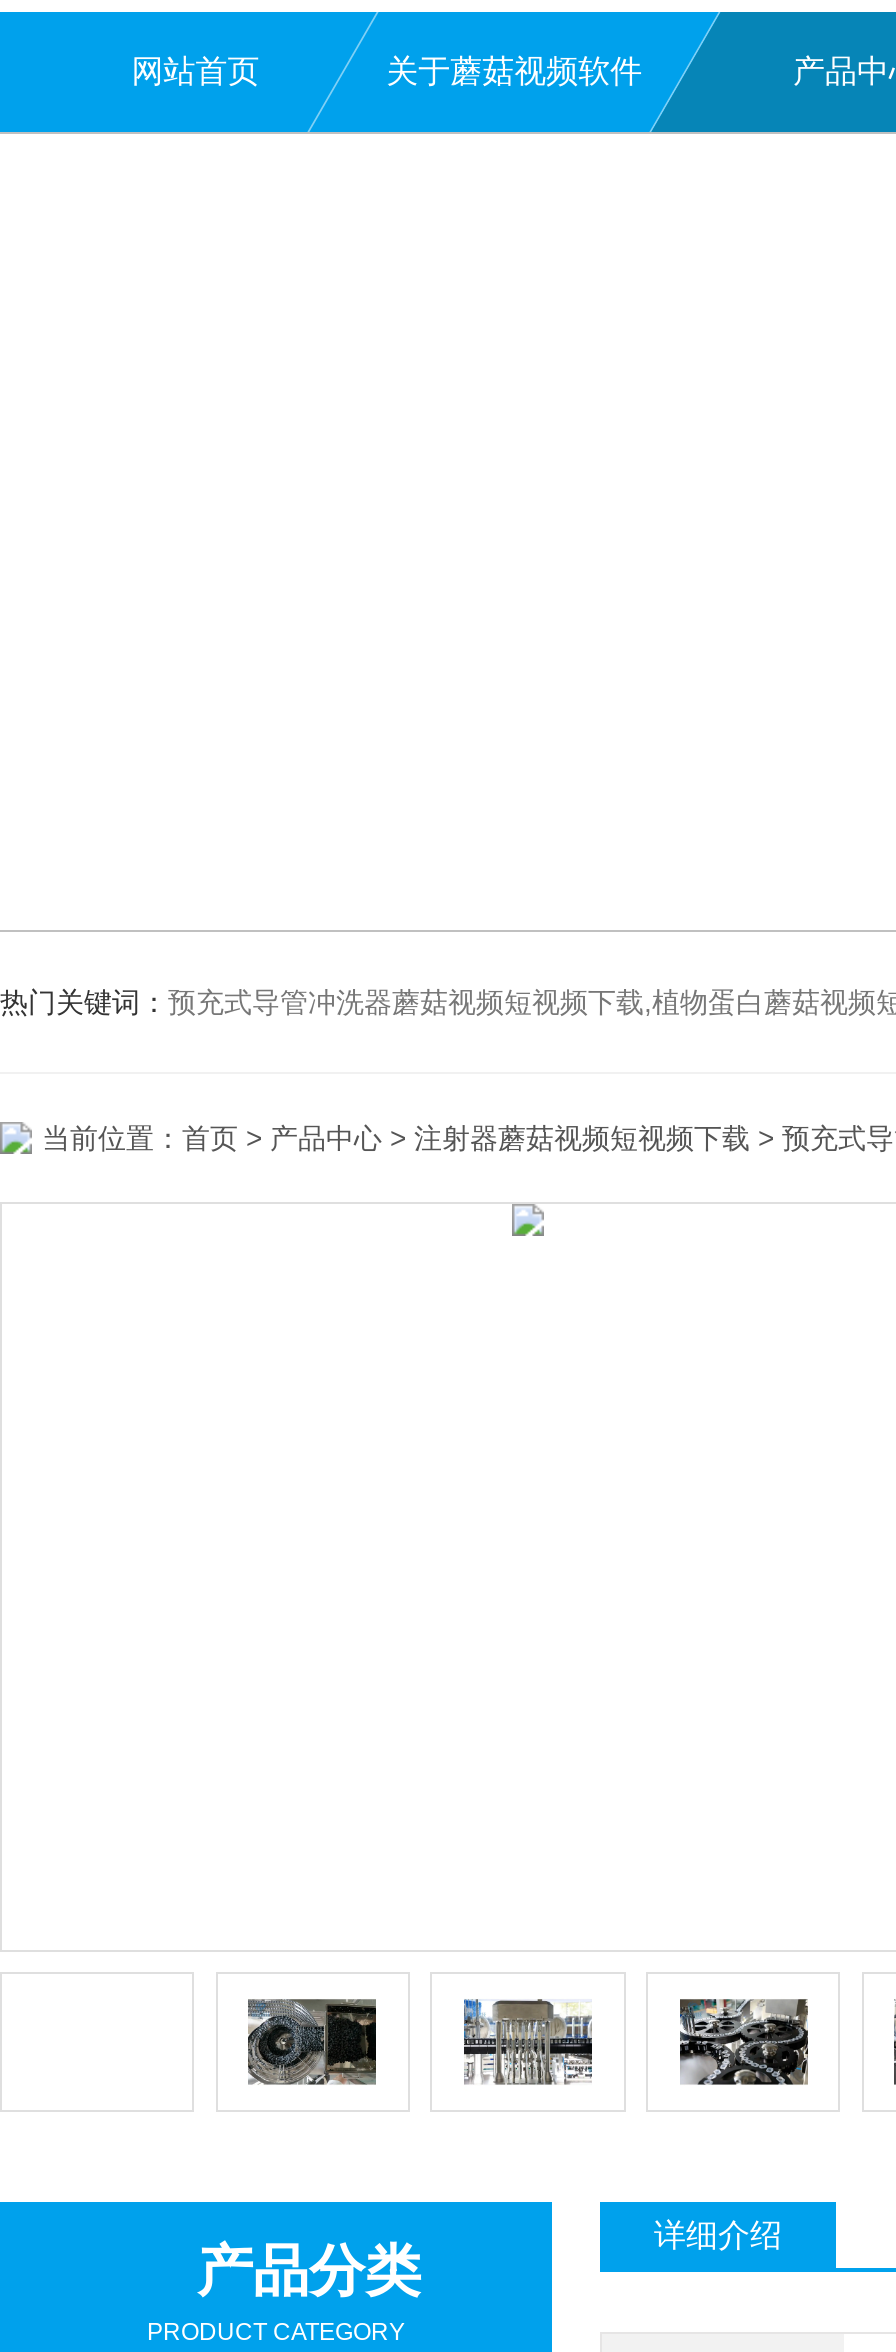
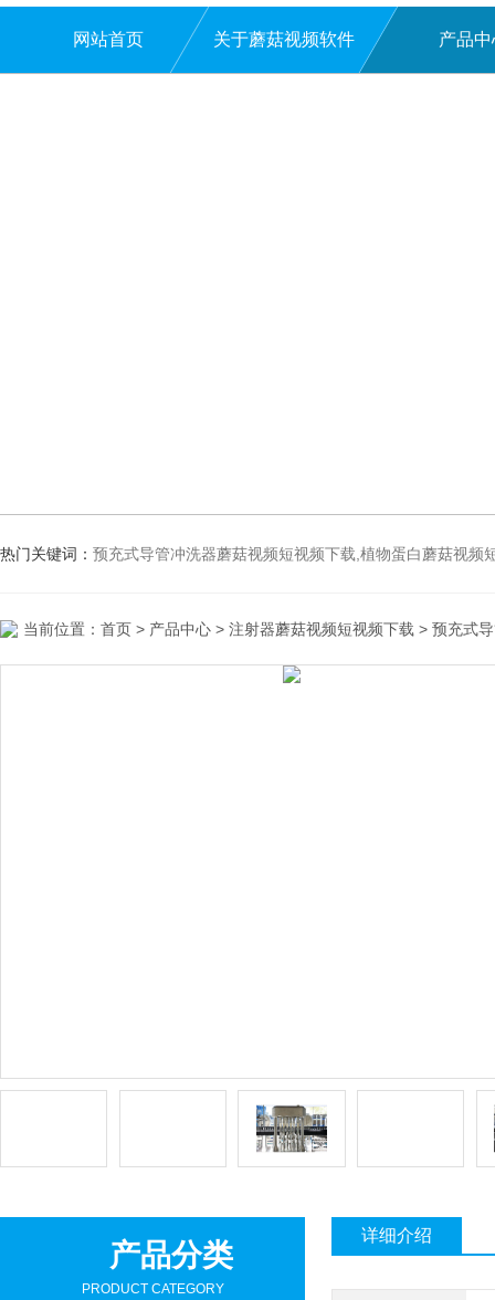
[246,1998,378,2086] [image] -> none
[678,1998,810,2088] [image] -> none

